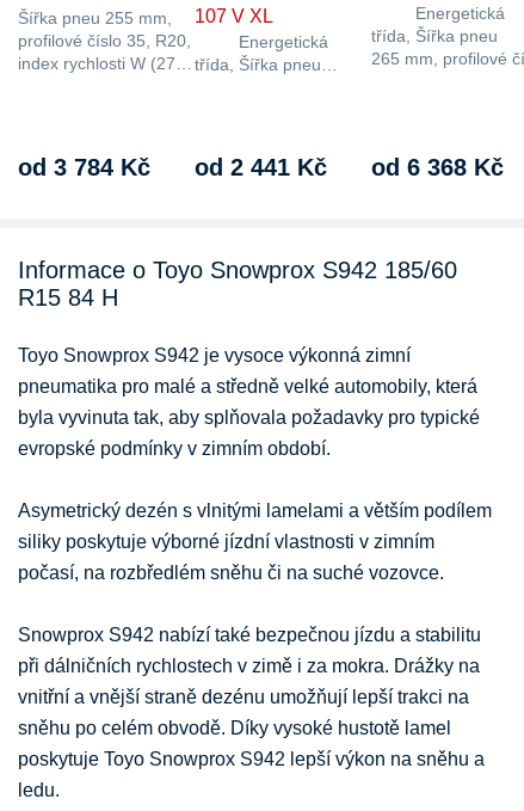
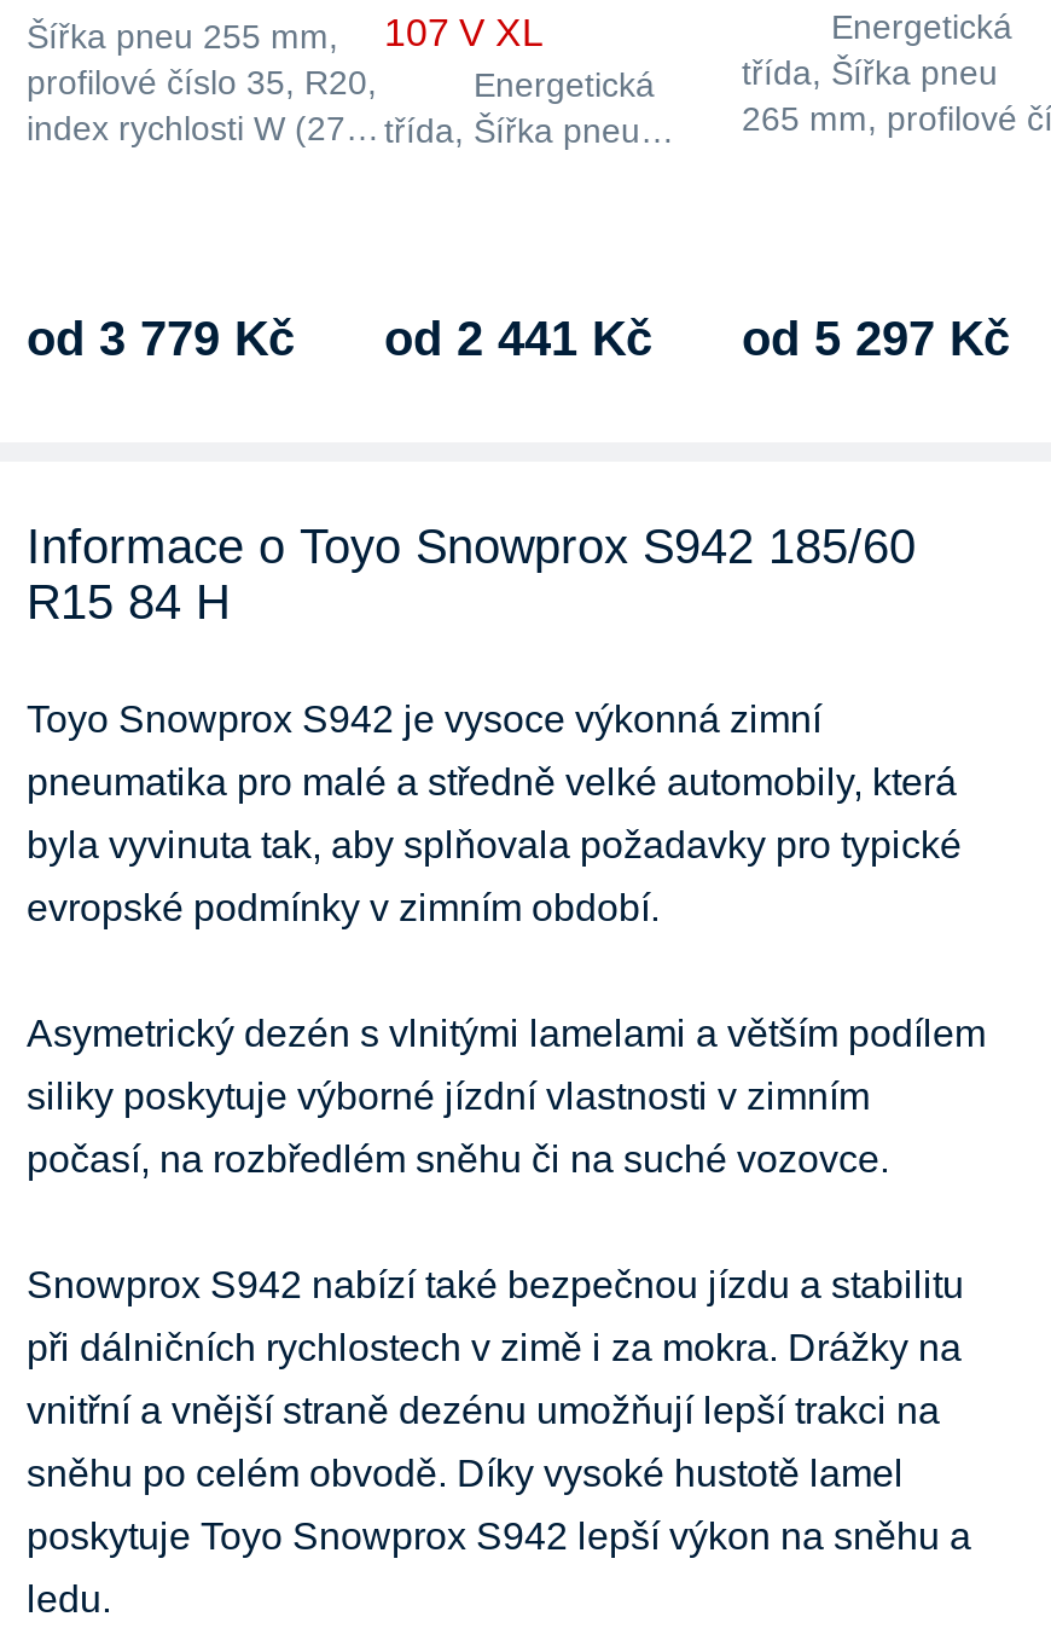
[18,154,150,180] od 3 784 Kč -> [27,312,295,365] od 3 779 Kč
[371,154,504,180] od 6 368 Kč -> [742,312,1010,365] od 5 297 Kč

